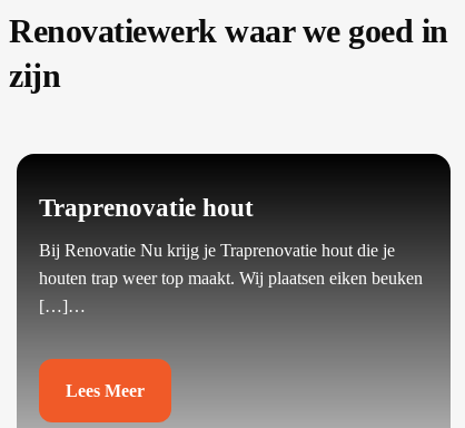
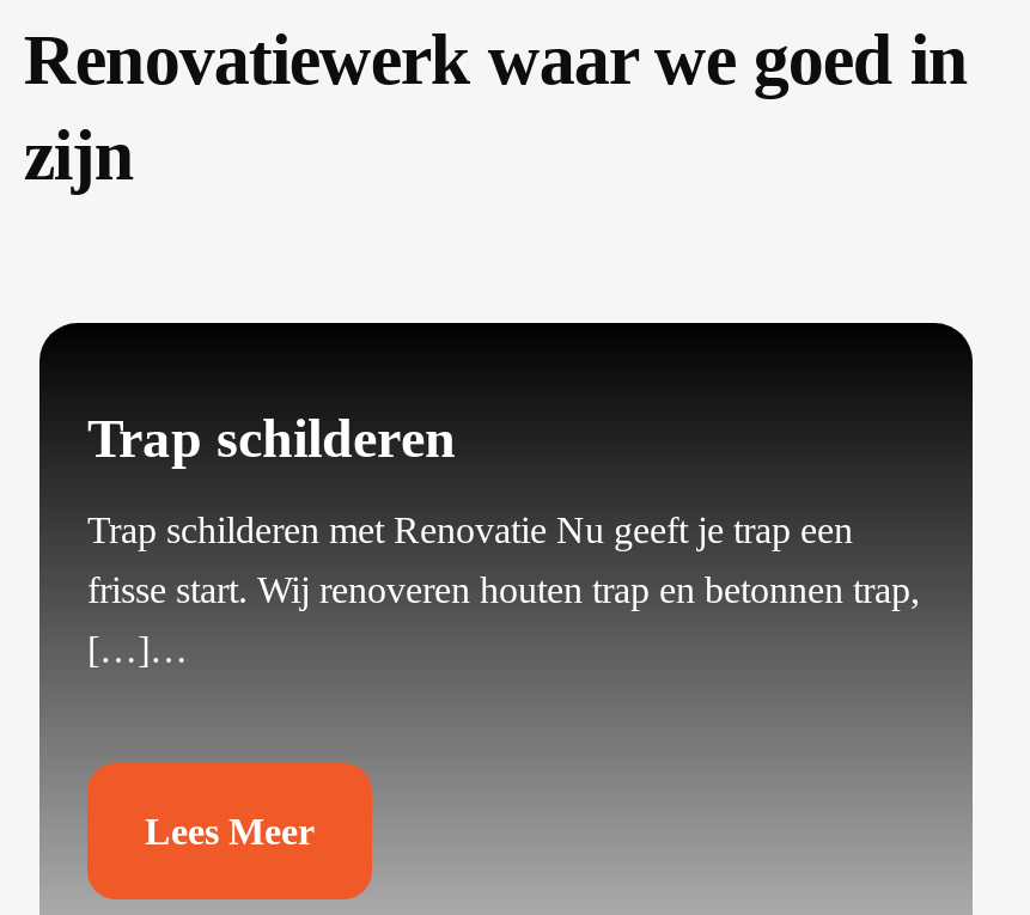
[39,194,254,222] Traprenovatie hout -> [87,410,456,470] Trap schilderen
[39,241,395,260] Bij Renovatie Nu krijg je Traprenovatie hout die je -> [87,511,853,551] Trap schilderen met Renovatie Nu geeft je trap een
[39,269,423,288] houten trap weer top maakt. Wij plaatsen eiken beuken -> [87,571,920,611] frisse start. Wij renoveren houten trap en betonnen trap,

